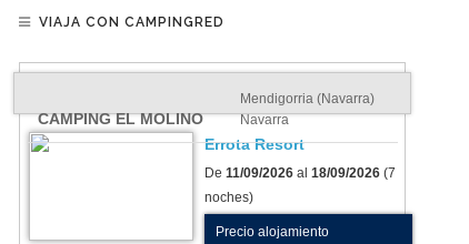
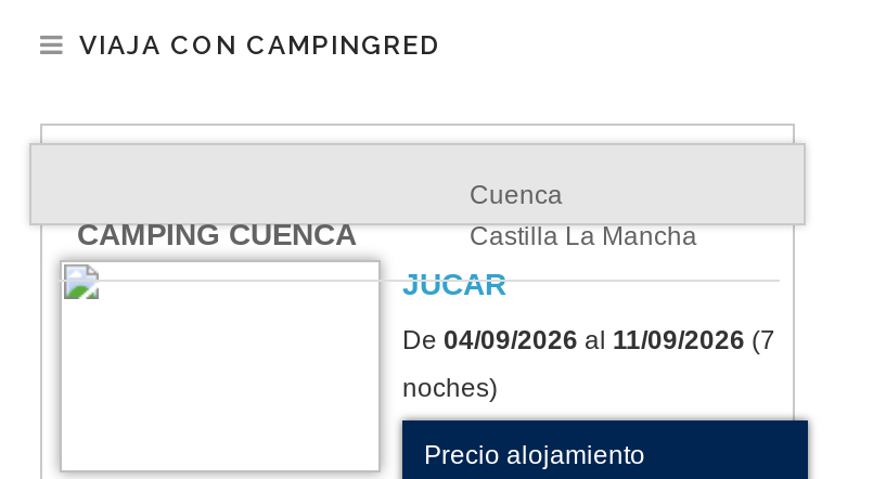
[204,91,375,153] Mendigorria (Navarra) | Navarra | Errota Resort -> [402,181,697,302] Cuenca | Castilla La Mancha | JUCAR
[38,110,203,128] CAMPING EL MOLINO -> [77,218,357,252] CAMPING CUENCA
[204,166,396,181] De 11/09/2026 al 18/09/2026 (7 -> [402,326,775,356] De 04/09/2026 al 11/09/2026 (7

